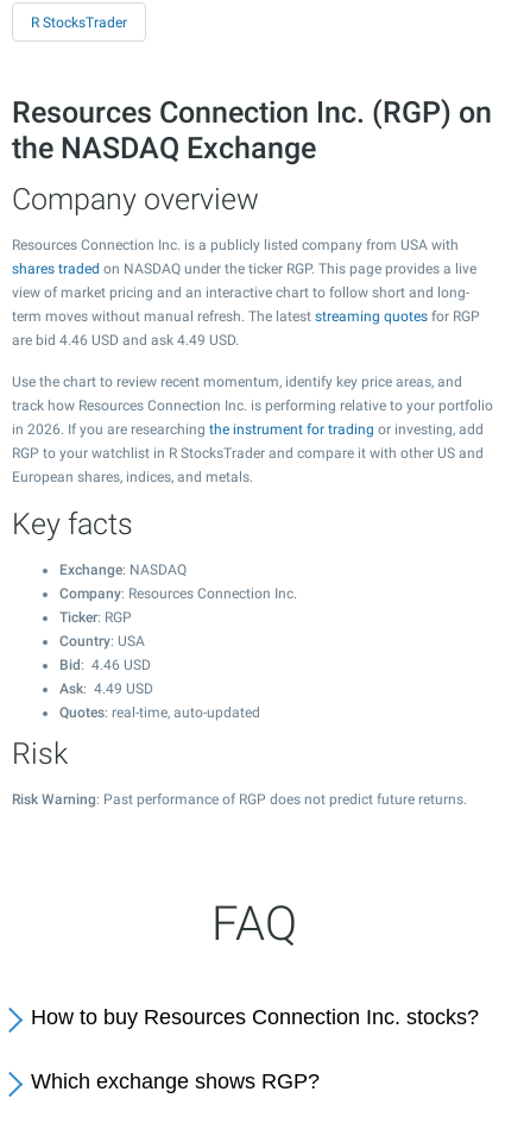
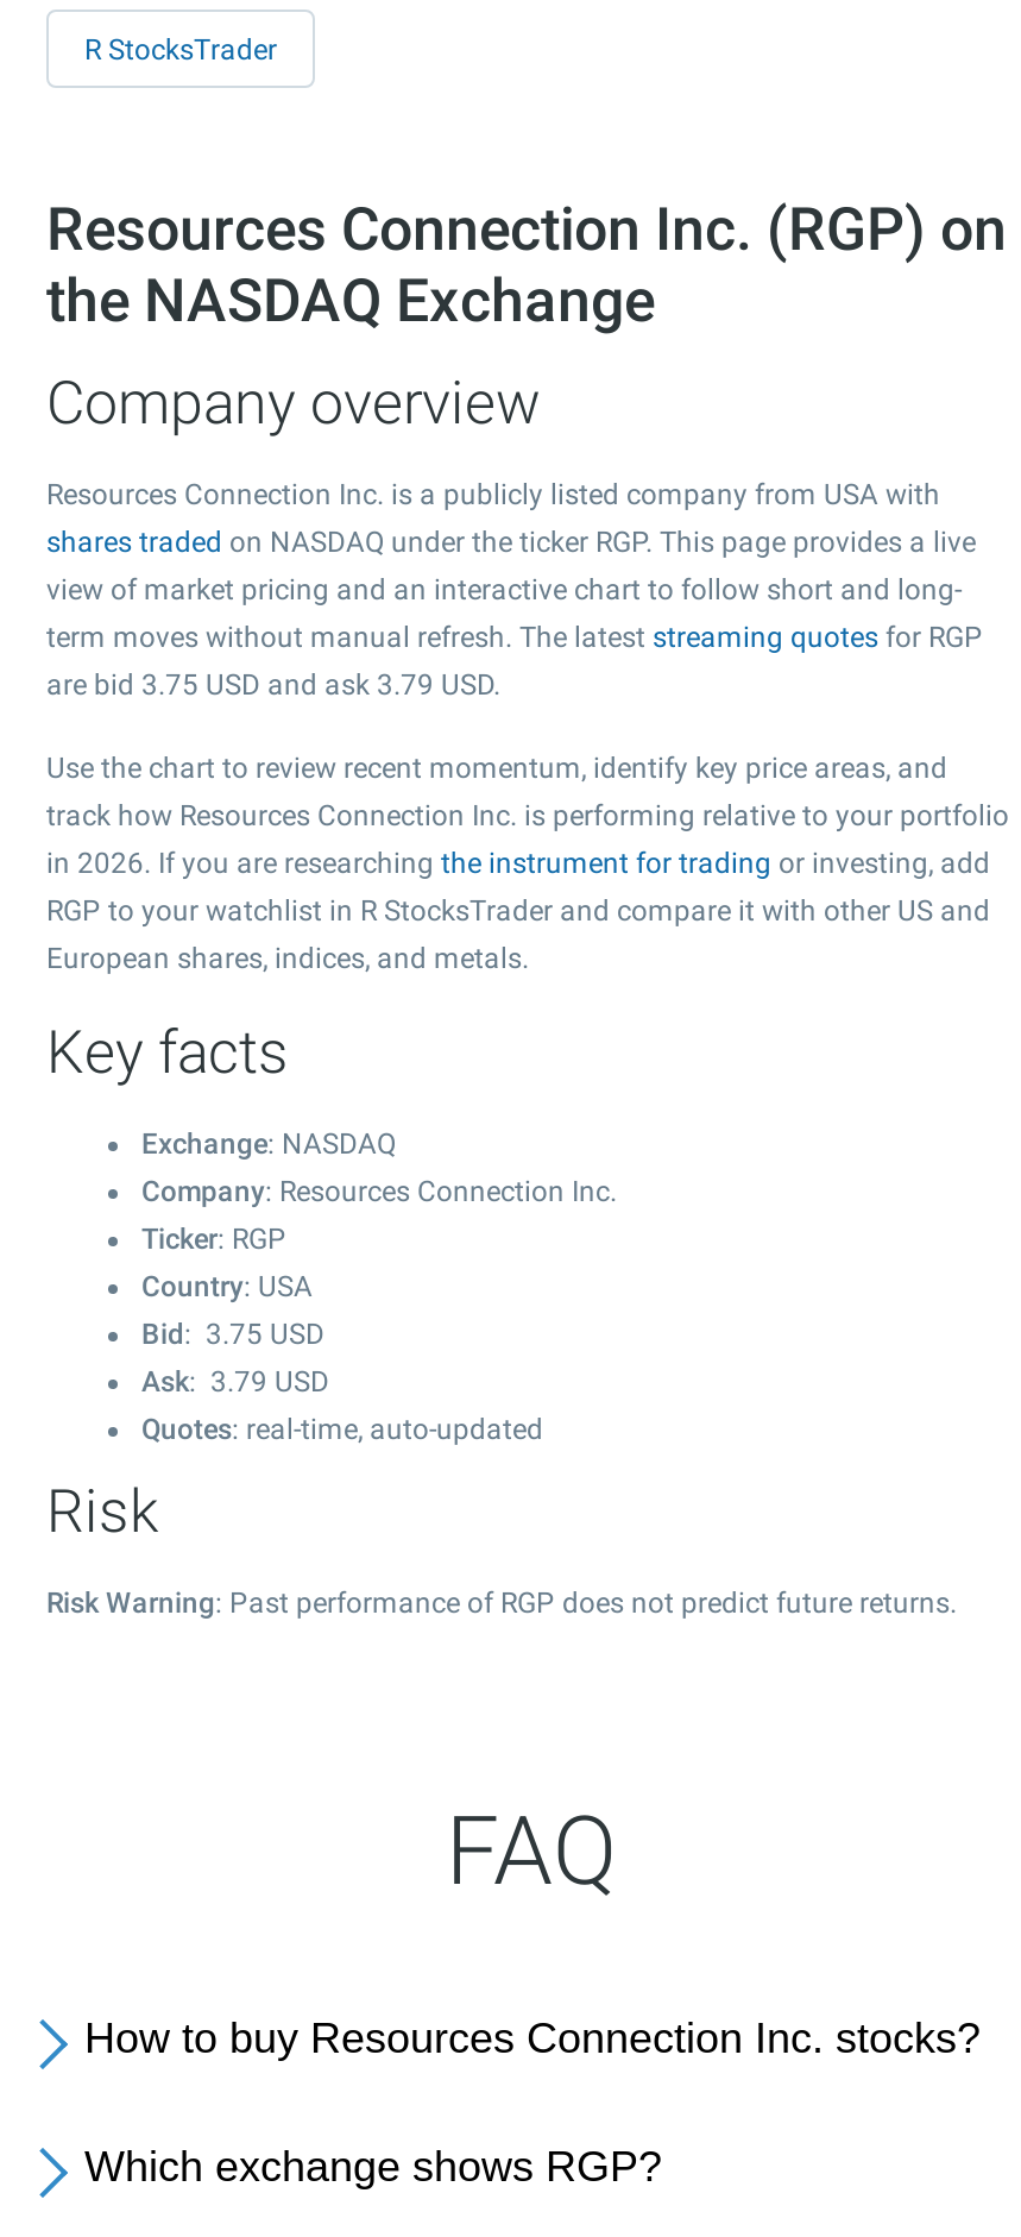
[12,332,239,349] are bid 4.46 USD and ask 4.49 USD. -> [46,668,500,702] are bid 3.75 USD and ask 3.79 USD.
[59,657,151,673] Bid: 4.46 USD -> [141,1318,324,1351] Bid: 3.75 USD
[59,680,153,697] Ask: 4.49 USD -> [141,1365,329,1399] Ask: 3.79 USD

